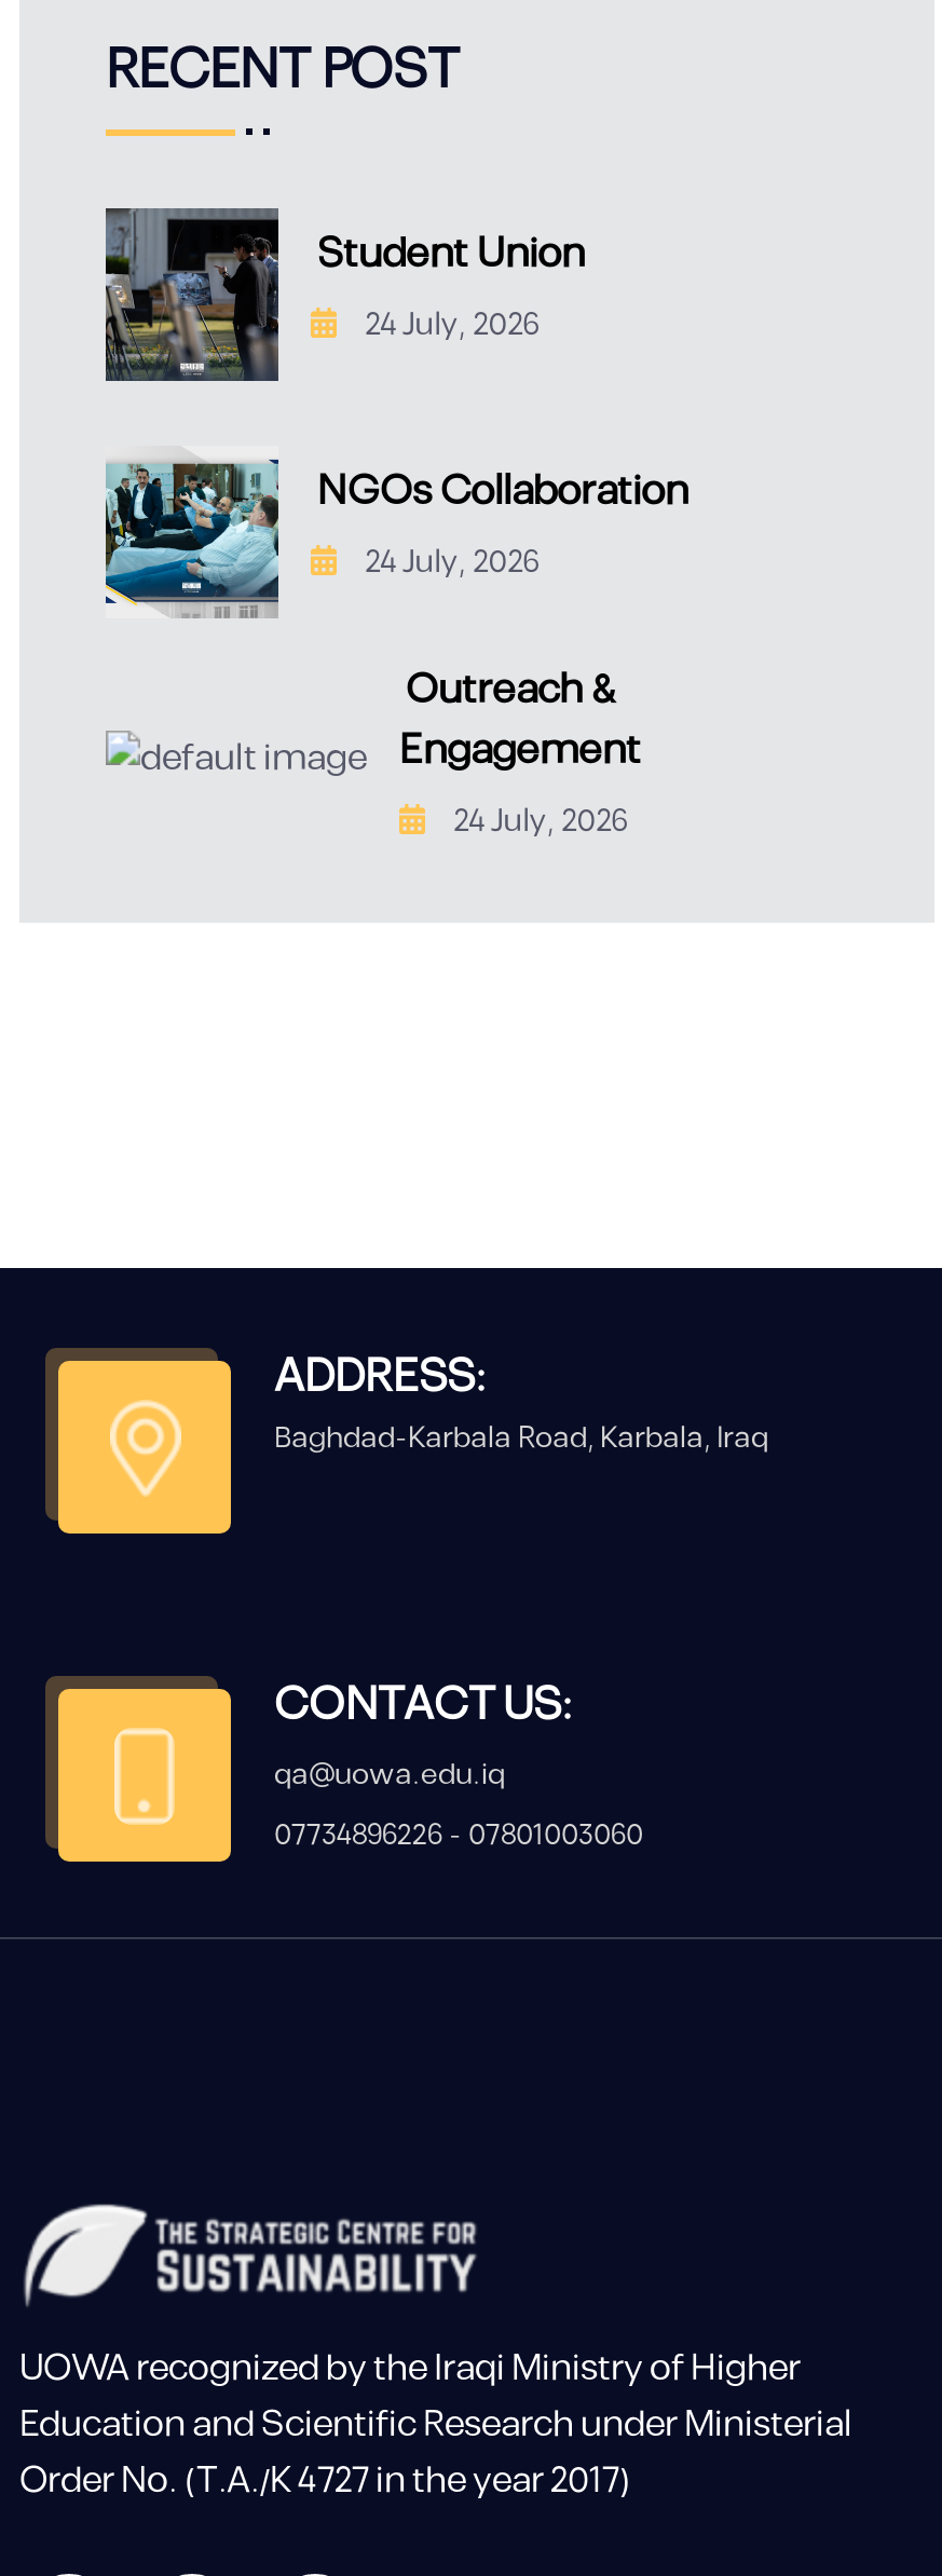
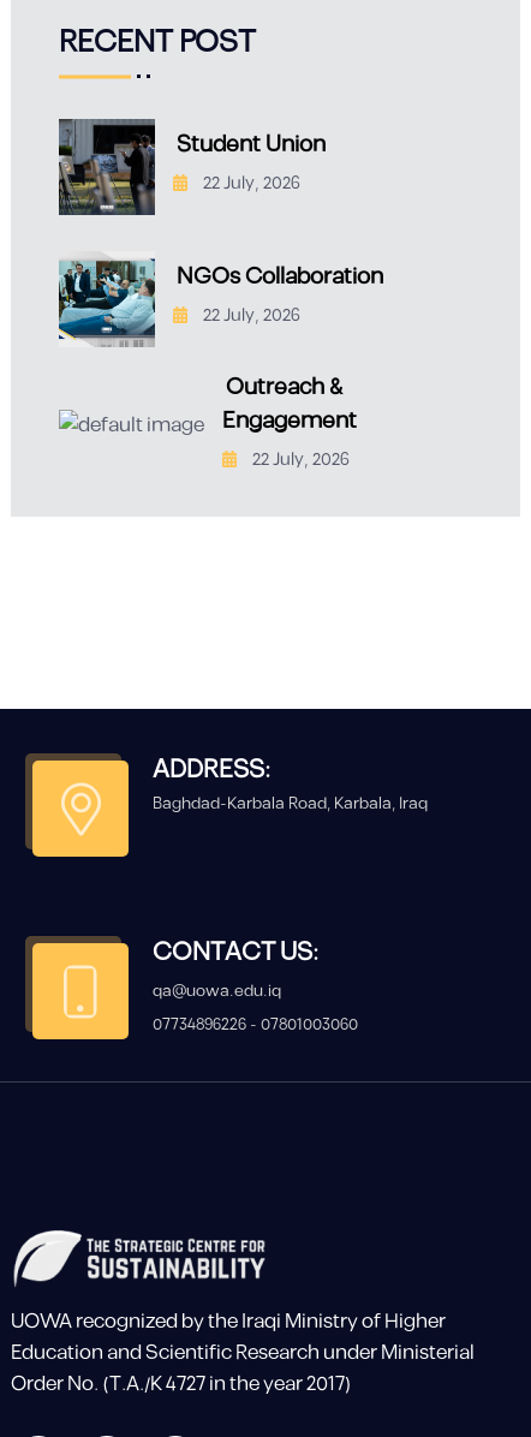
[359,300,540,349] 24 July, 2026 -> [200,170,301,198] 22 July, 2026
[359,537,540,587] 24 July, 2026 -> [200,302,301,330] 22 July, 2026
[447,795,628,845] 24 July, 2026 -> [249,446,350,473] 22 July, 2026

